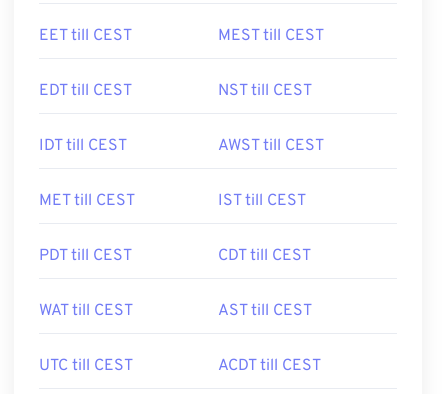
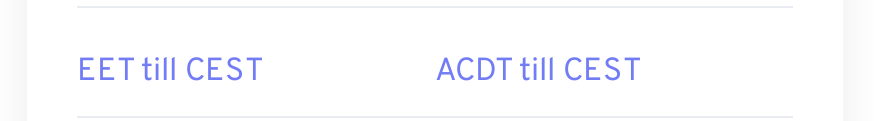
[39,26,324,376] MEST till CEST | EDT till CEST | NST till CEST | IDT till CEST | AWST till CEST | MET till CEST | IST till CEST | PDT till CEST | CDT till CEST | WAT till CEST | AST till CEST | UTC till CEST -> none

